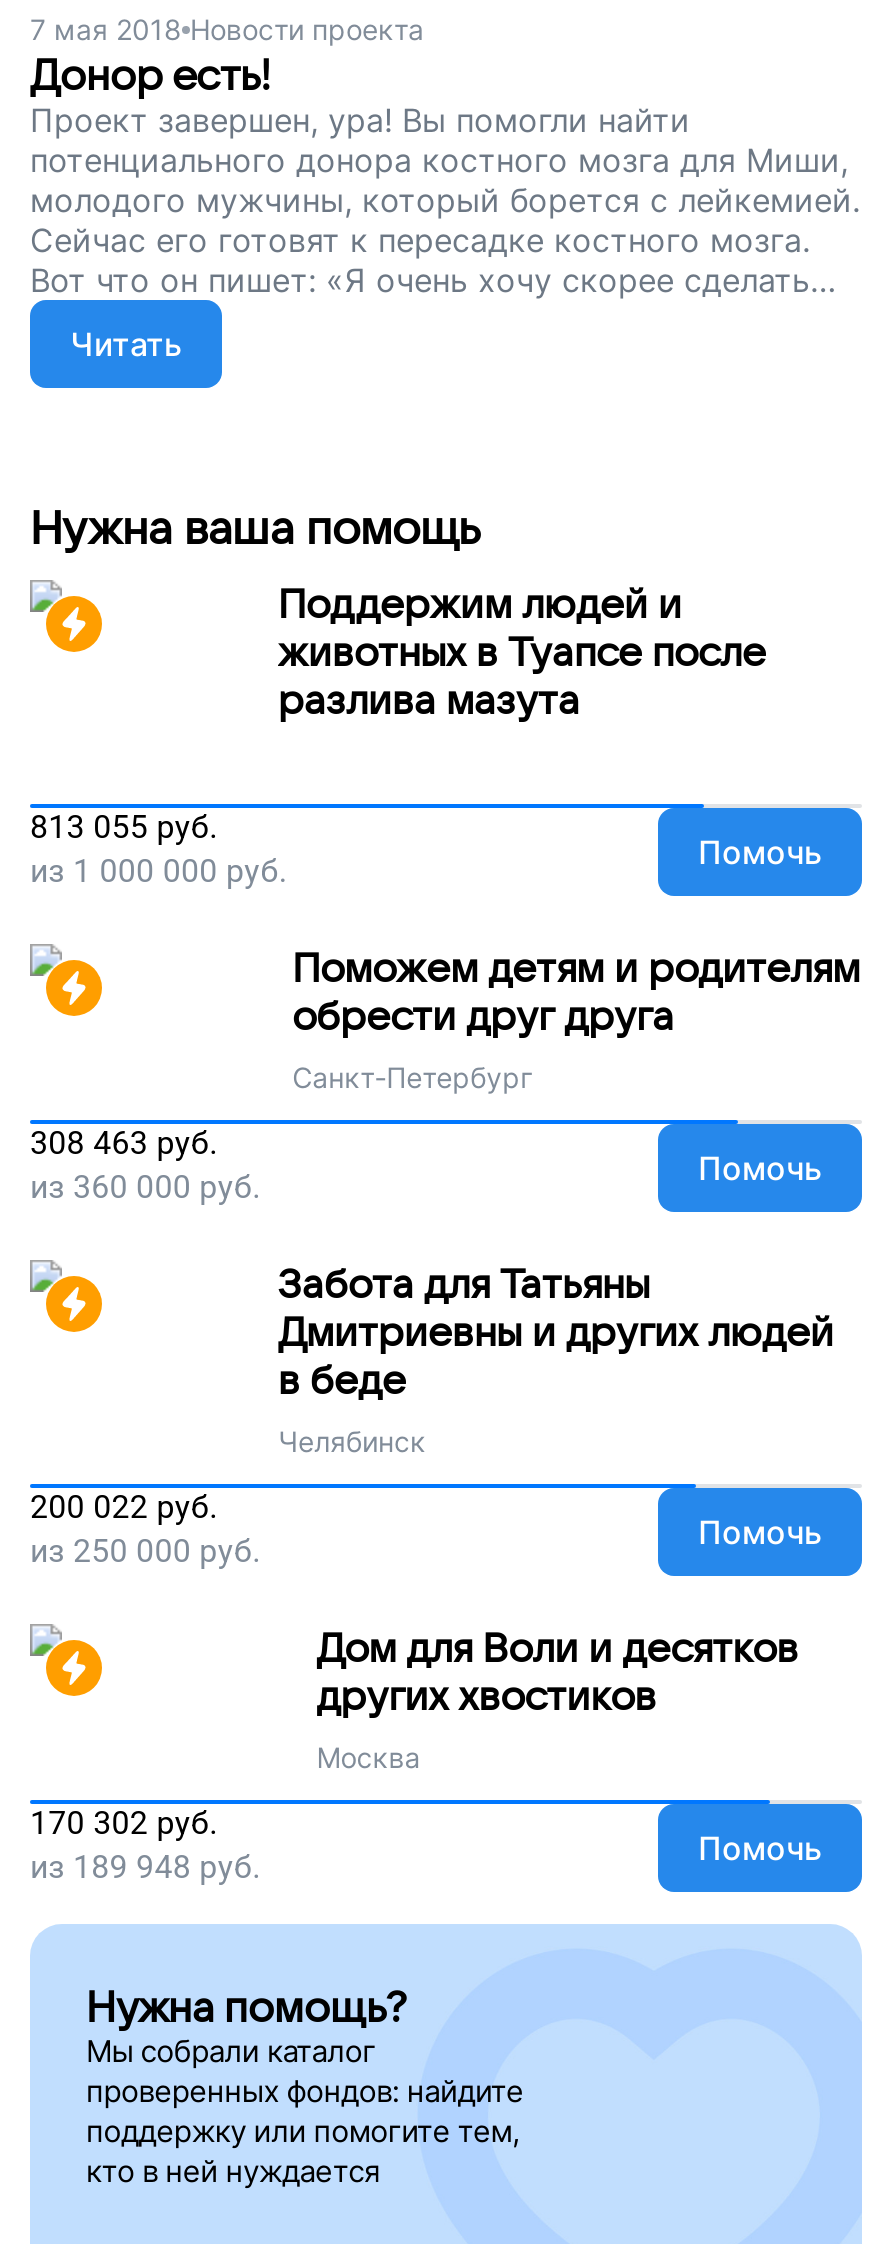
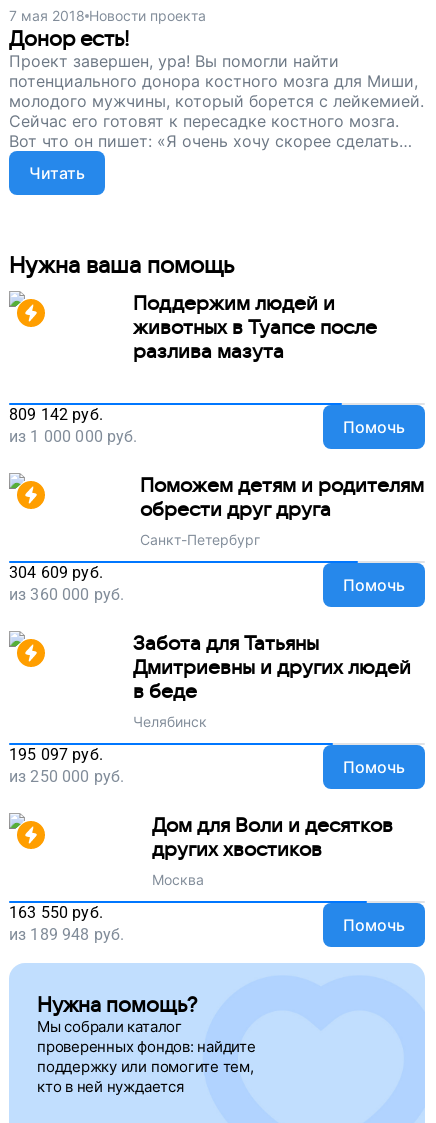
[30,808,218,846] 813 055 руб. -> [9,405,103,424] 809 142 руб.
[30,1124,218,1162] 308 463 руб. -> [9,563,103,582] 304 609 руб.
[30,1488,218,1526] 200 022 руб. -> [9,745,103,764] 195 097 руб.
[30,1804,218,1842] 170 302 руб. -> [9,903,103,922] 163 550 руб.

